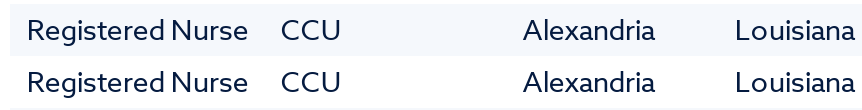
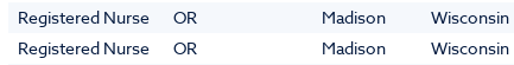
[281,9,855,47] CCU | Alexandria | Louisiana -> [174,5,510,28] OR | Madison | Wisconsin
[281,61,855,99] CCU | Alexandria | Louisiana -> [174,36,510,58] OR | Madison | Wisconsin

